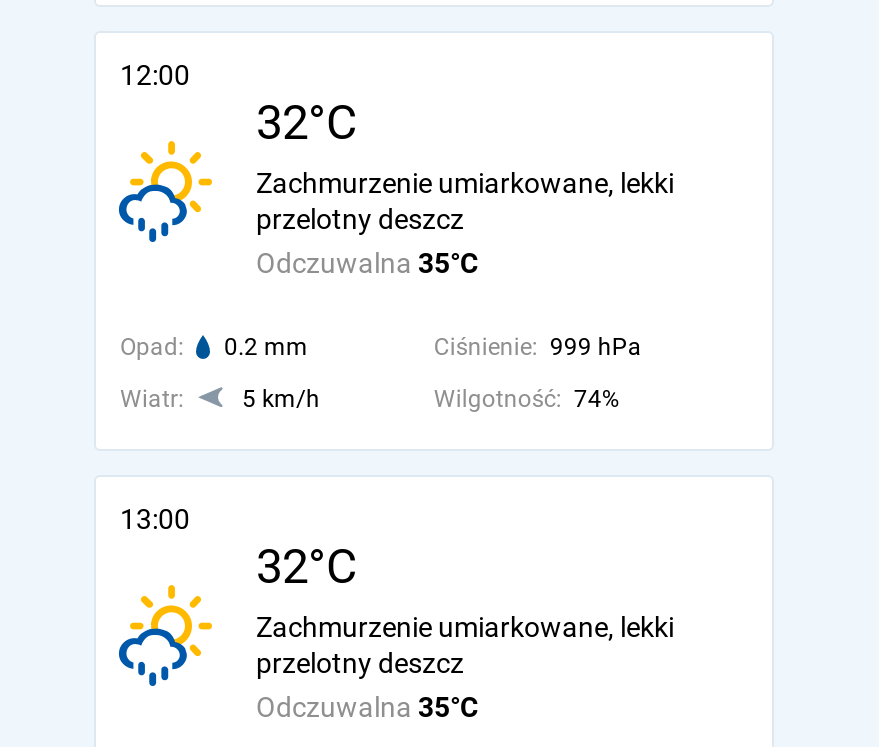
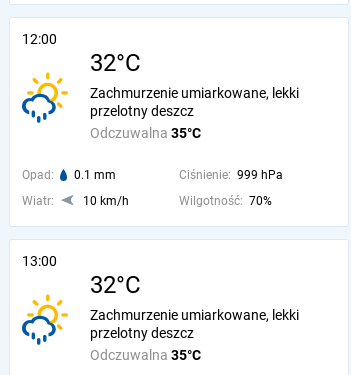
[120,333,308,361] Opad: 0.2 mm -> [22,168,116,182] Opad: 0.1 mm
[242,385,320,413] 5 km/h -> [83,194,129,208] 10 km/h
[434,385,620,413] Wilgotność: 74% -> [179,194,272,208] Wilgotność: 70%

